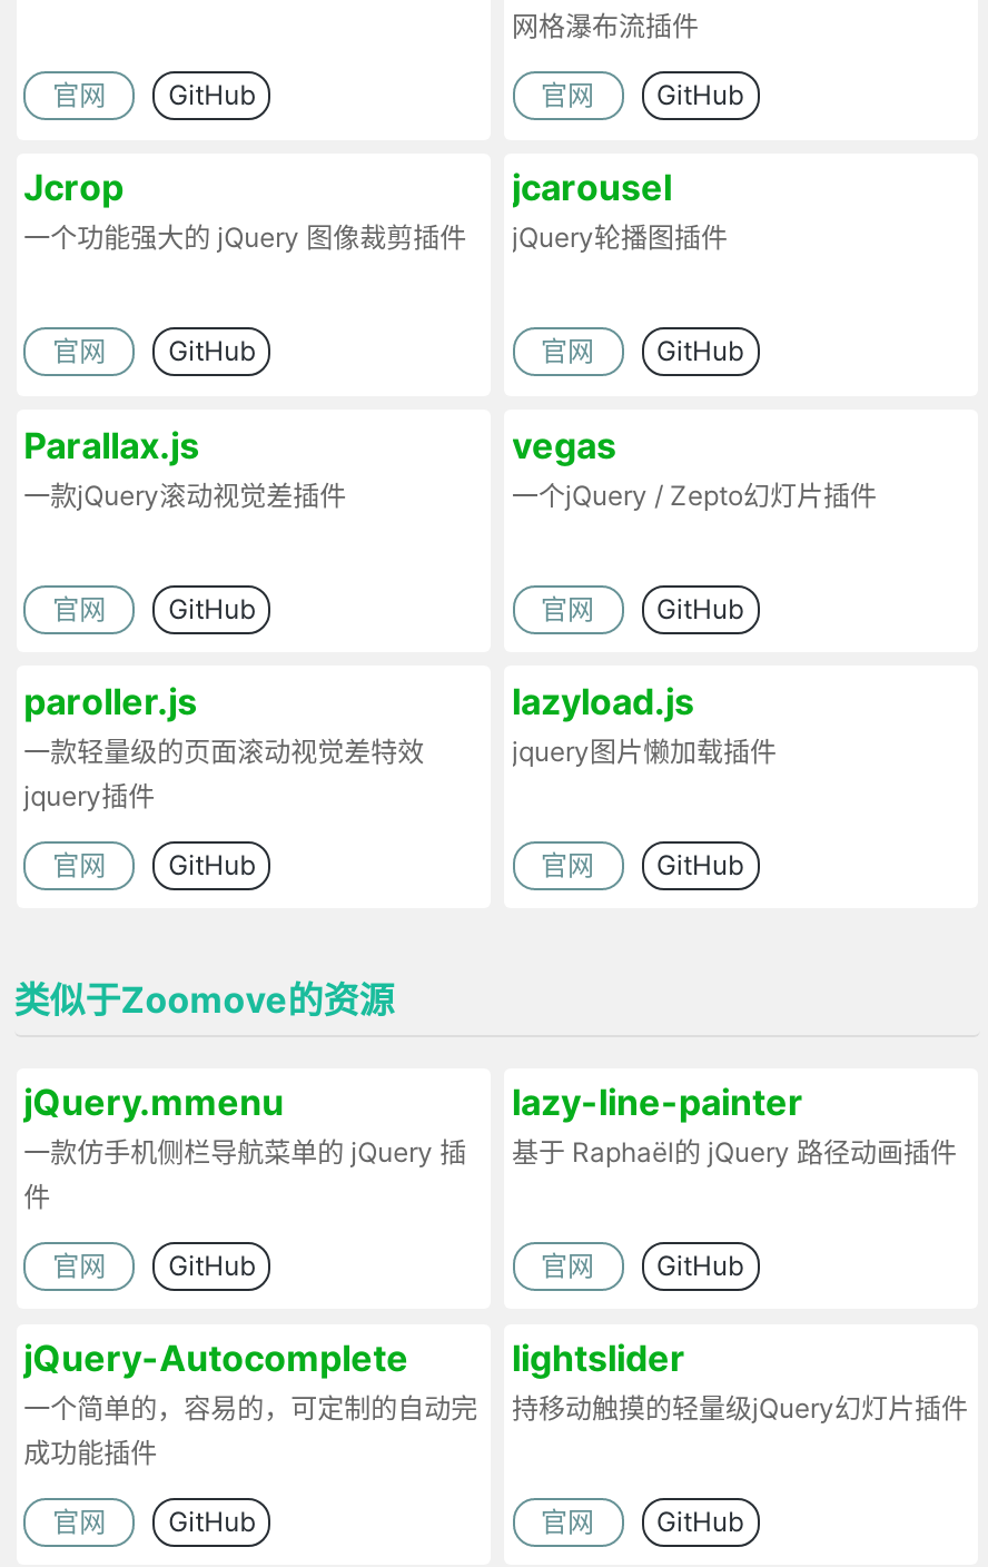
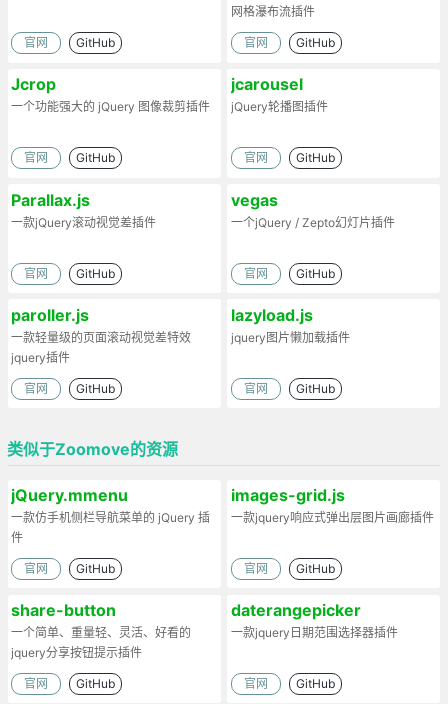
[512,1079,957,1168] lazy-line-painter | 基于 Raphaël的 jQuery 路径动画插件 -> [230,485,433,525] images-grid.js | 一款jquery响应式弹出层图片画廊插件
[24,1335,478,1469] jQuery-Autocomplete | 一个简单的，容易的，可定制的自动完 | 成功能插件 -> [11,600,191,660] share-button | 一个简单、重量轻、灵活、好看的 | jquery分享按钮提示插件
[512,1335,968,1424] lightslider | 持移动触摸的轻量级jQuery幻灯片插件 -> [230,600,397,640] daterangepicker | 一款jquery日期范围选择器插件

